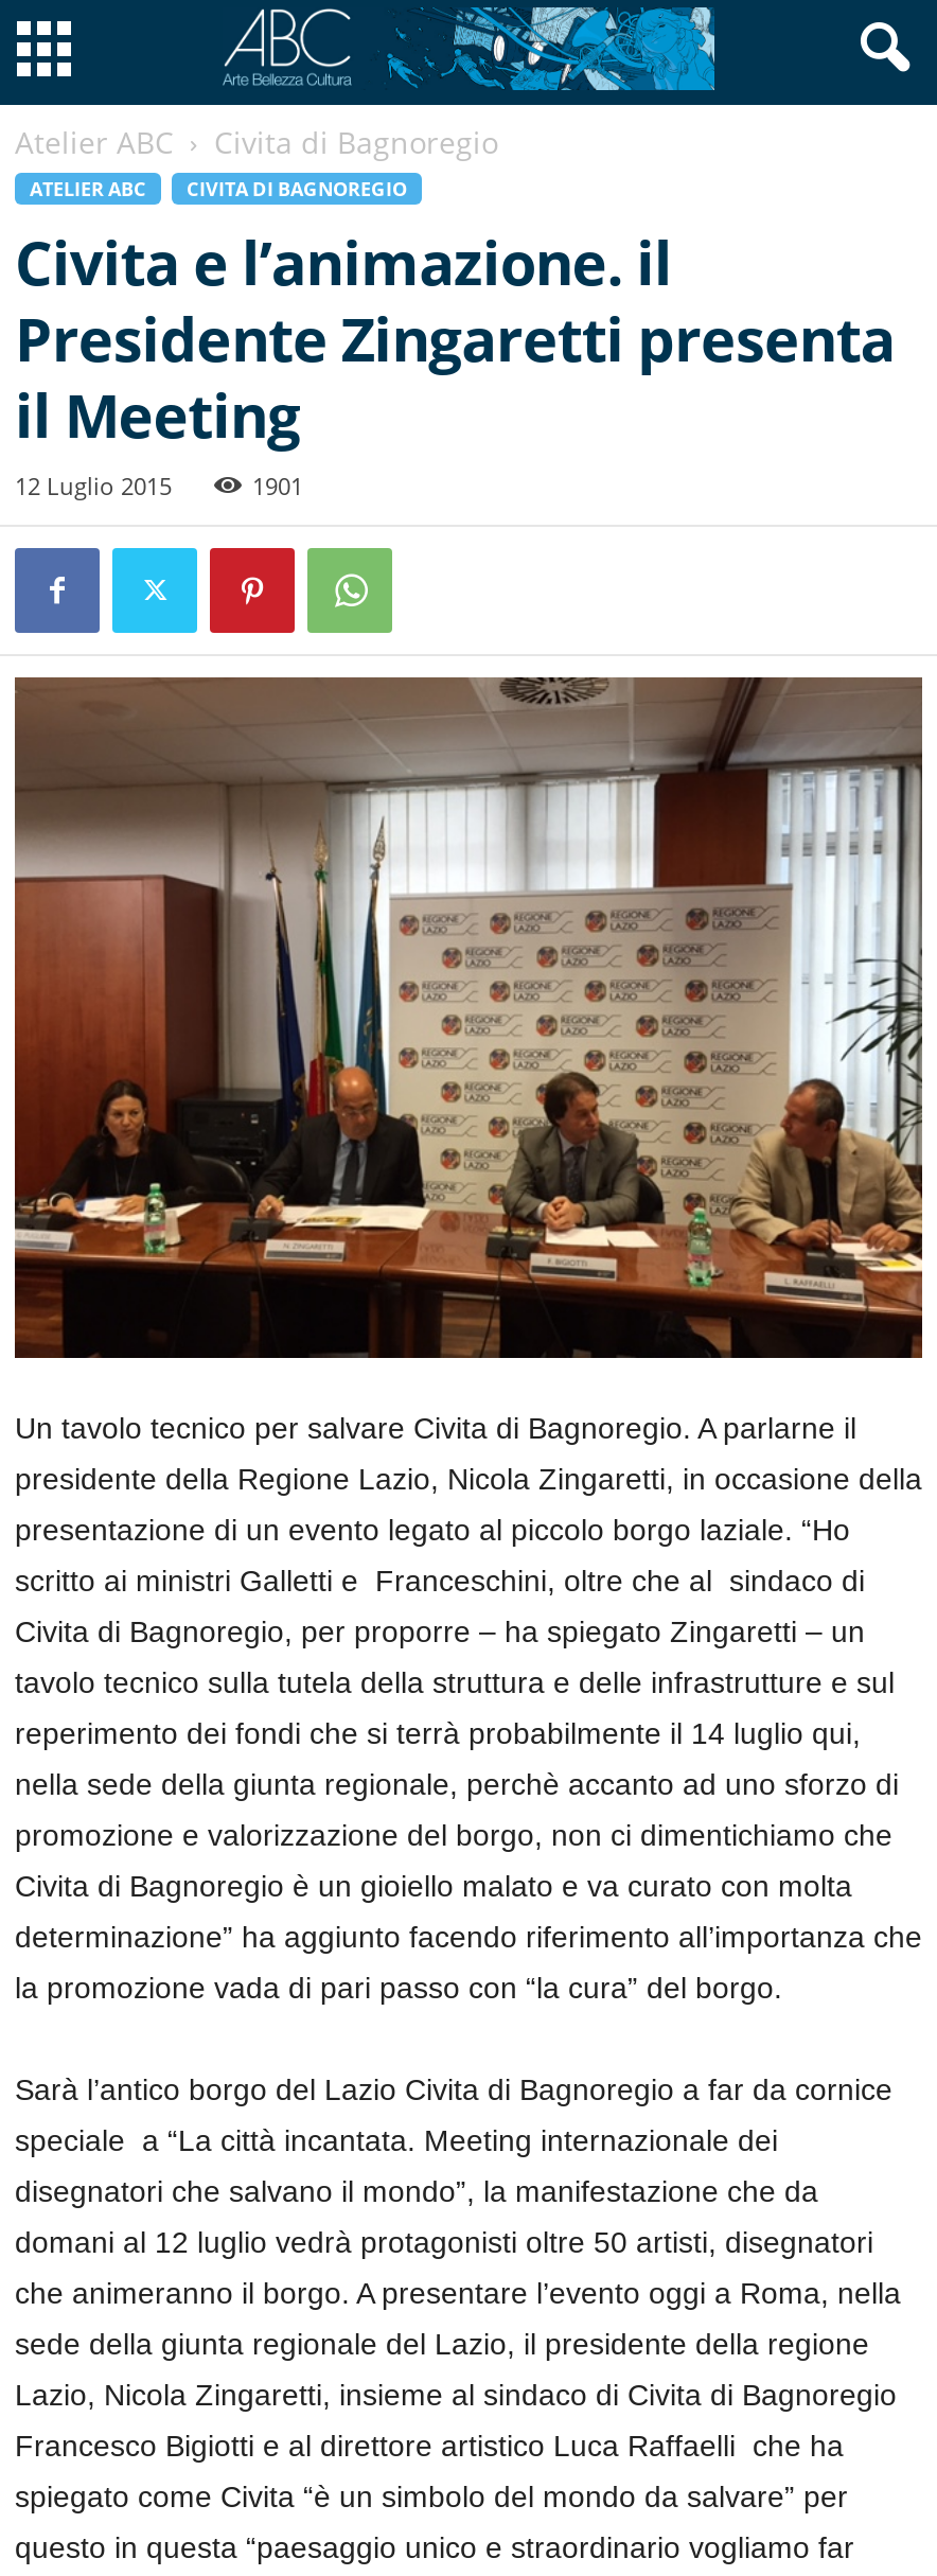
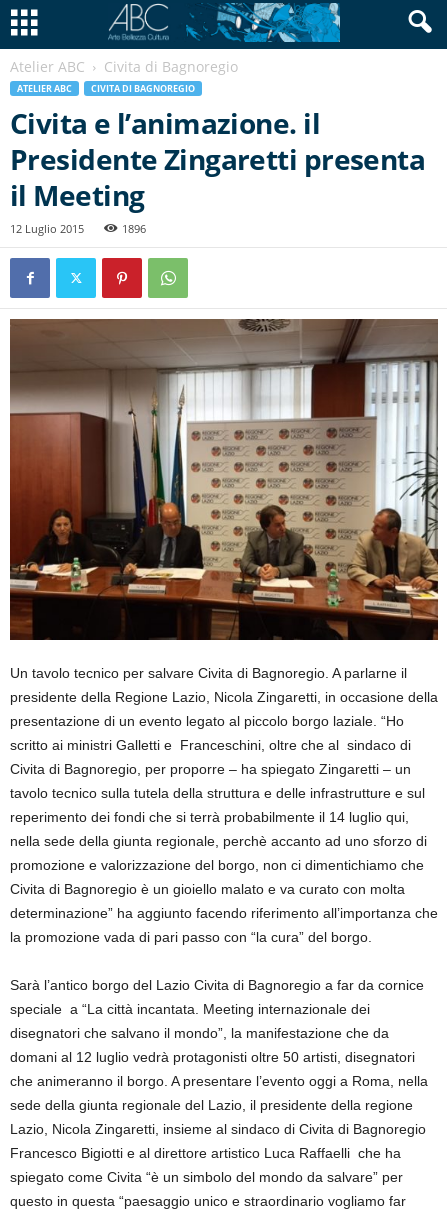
[252,470,303,501] 1901 -> [122,221,146,236] 1896

